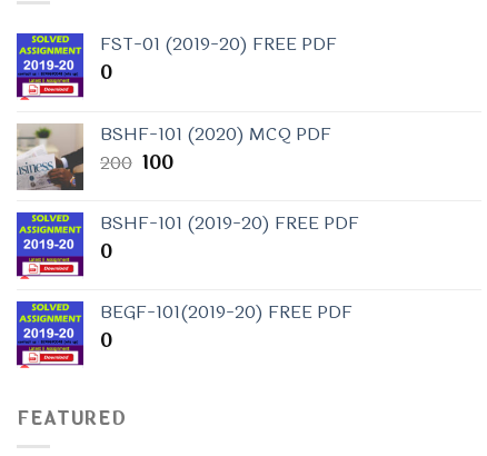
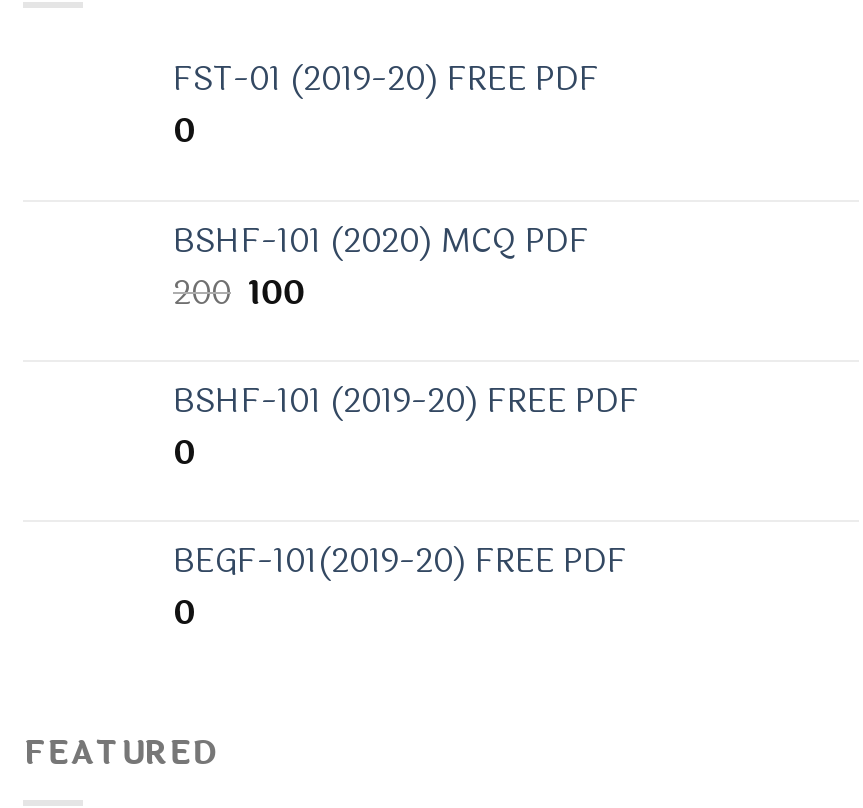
[16,32,85,101] [image] -> none
[16,122,85,191] [image] -> none
[16,211,85,280] [image] -> none
[16,300,85,369] [image] -> none

